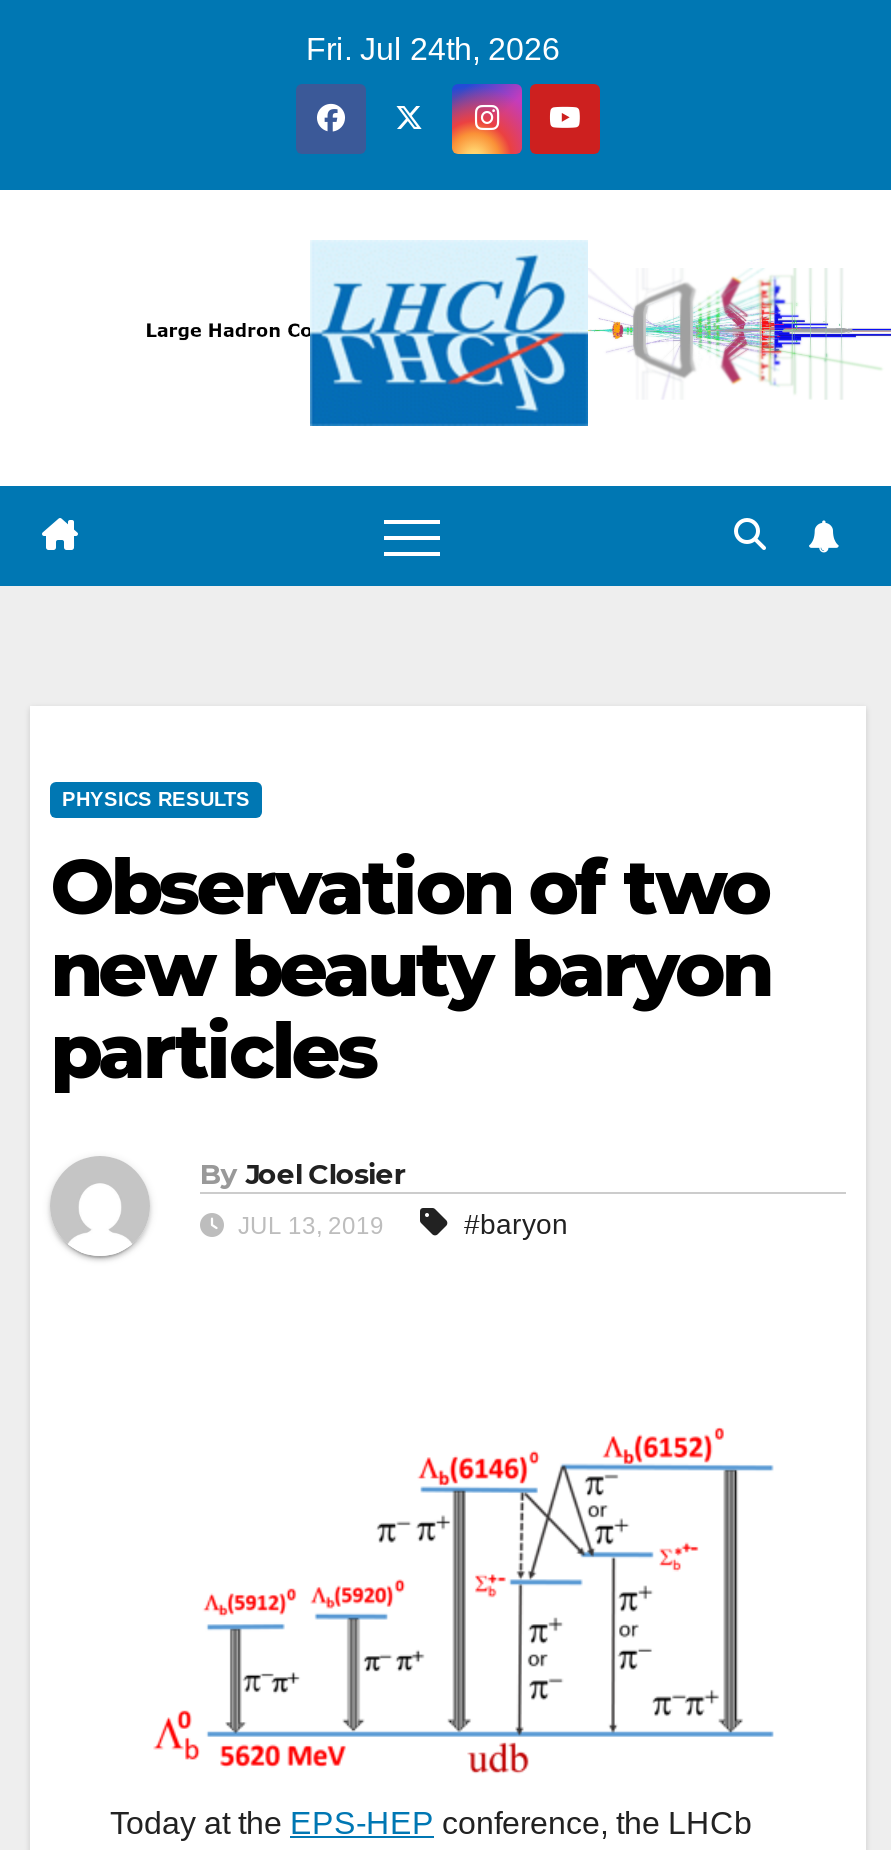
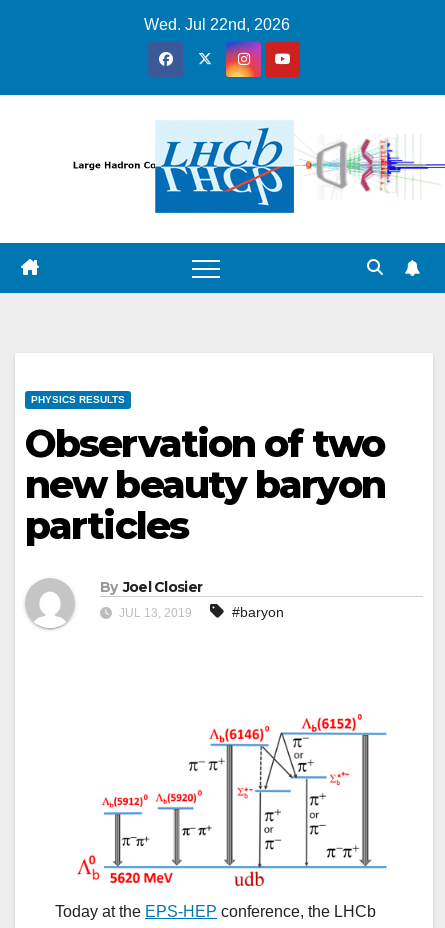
[306,32,560,66] Fri. Jul 24th, 2026 -> [143,16,289,33] Wed. Jul 22nd, 2026

